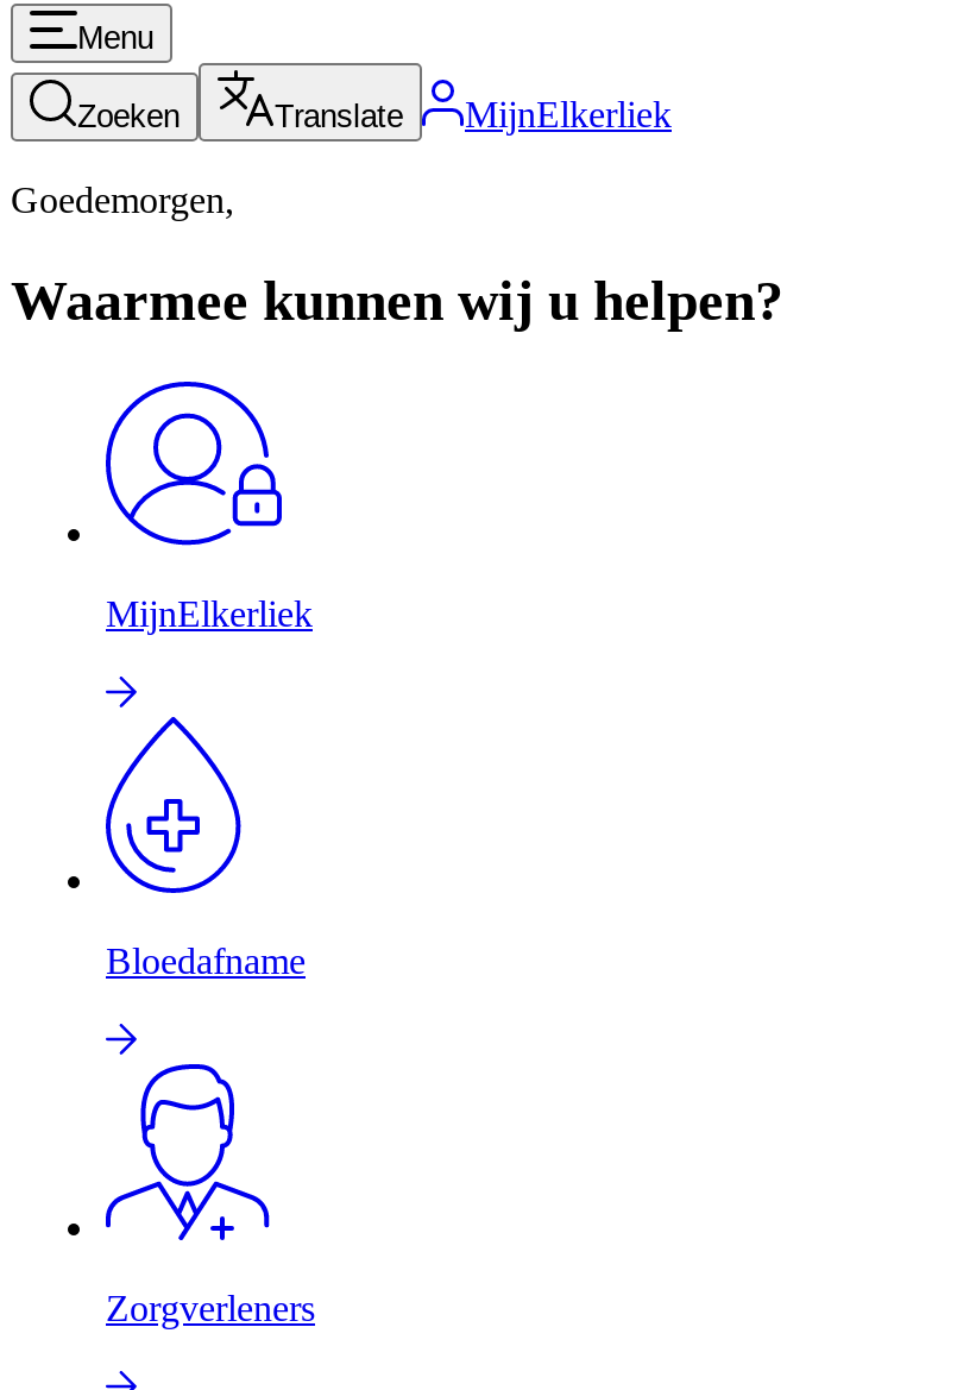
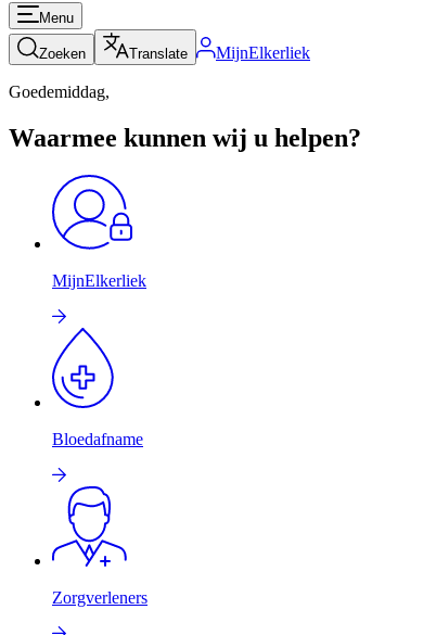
[11,180,234,220] Goedemorgen, -> [9,82,110,101] Goedemiddag,

